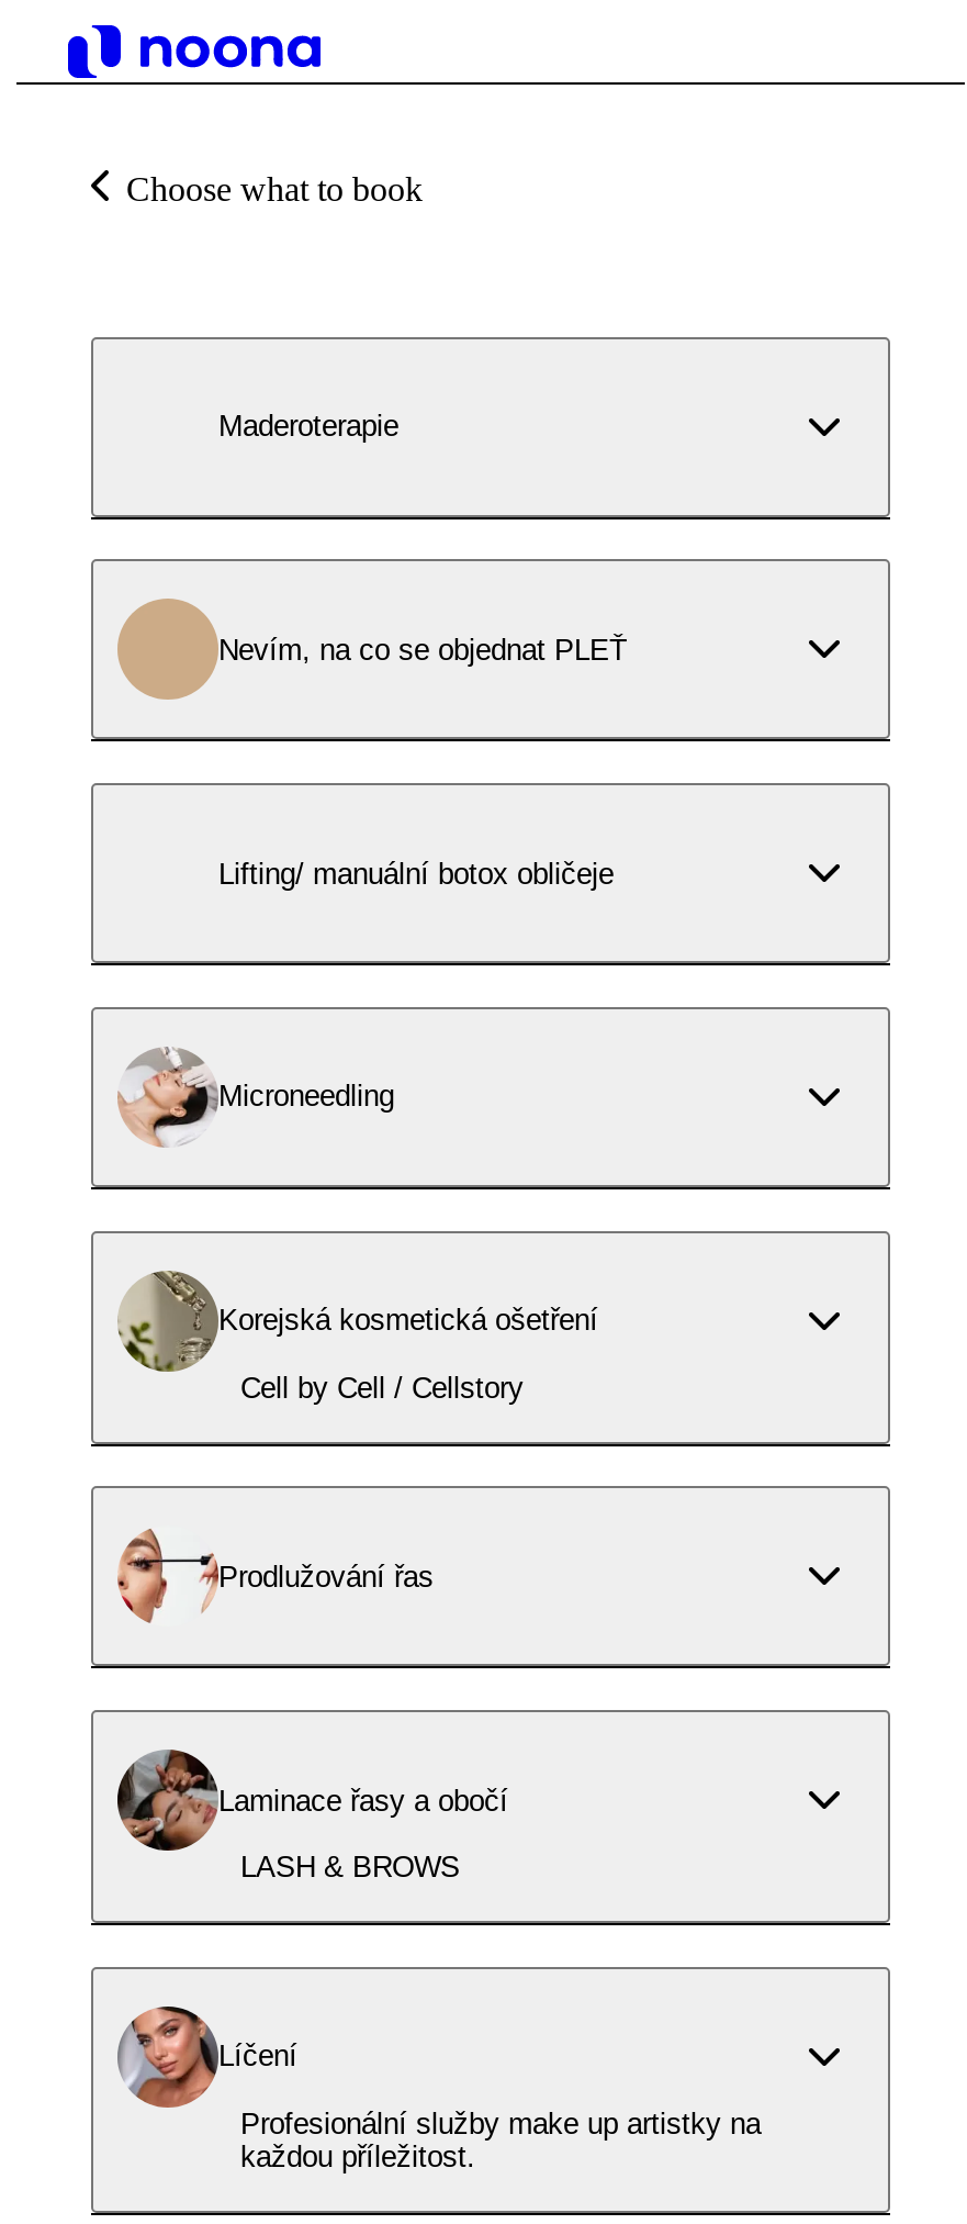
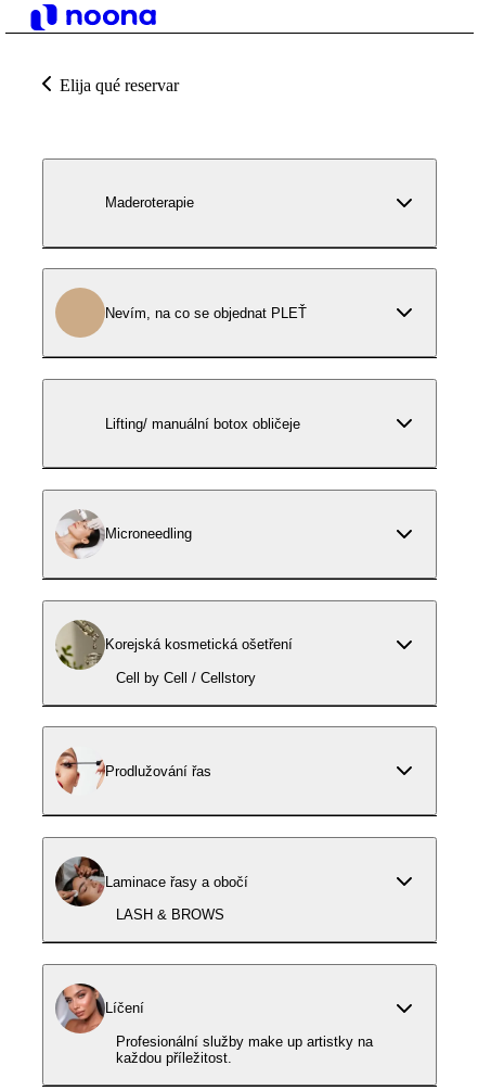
[126,170,423,208] Choose what to book -> [60,76,179,94] Elija qué reservar

